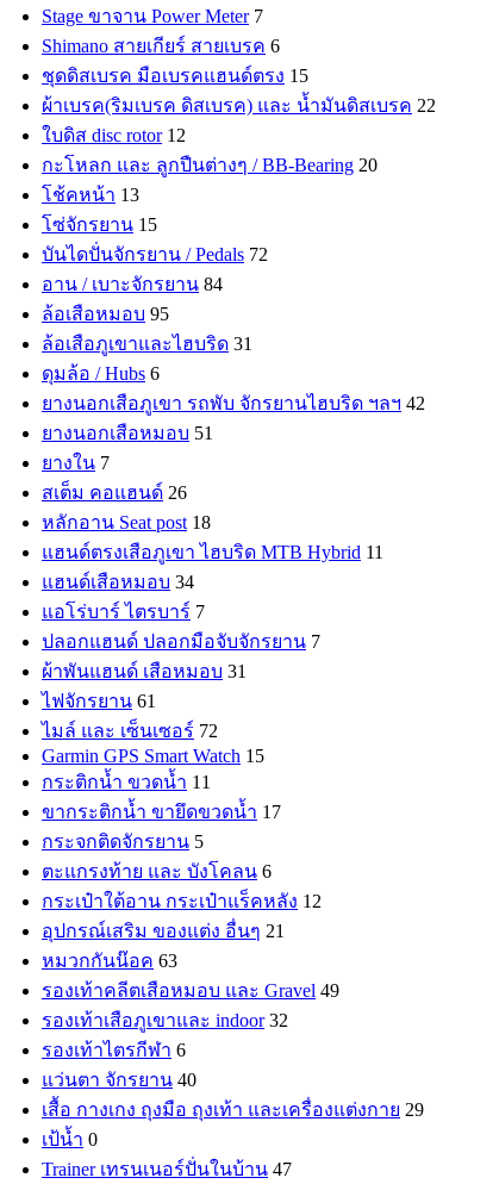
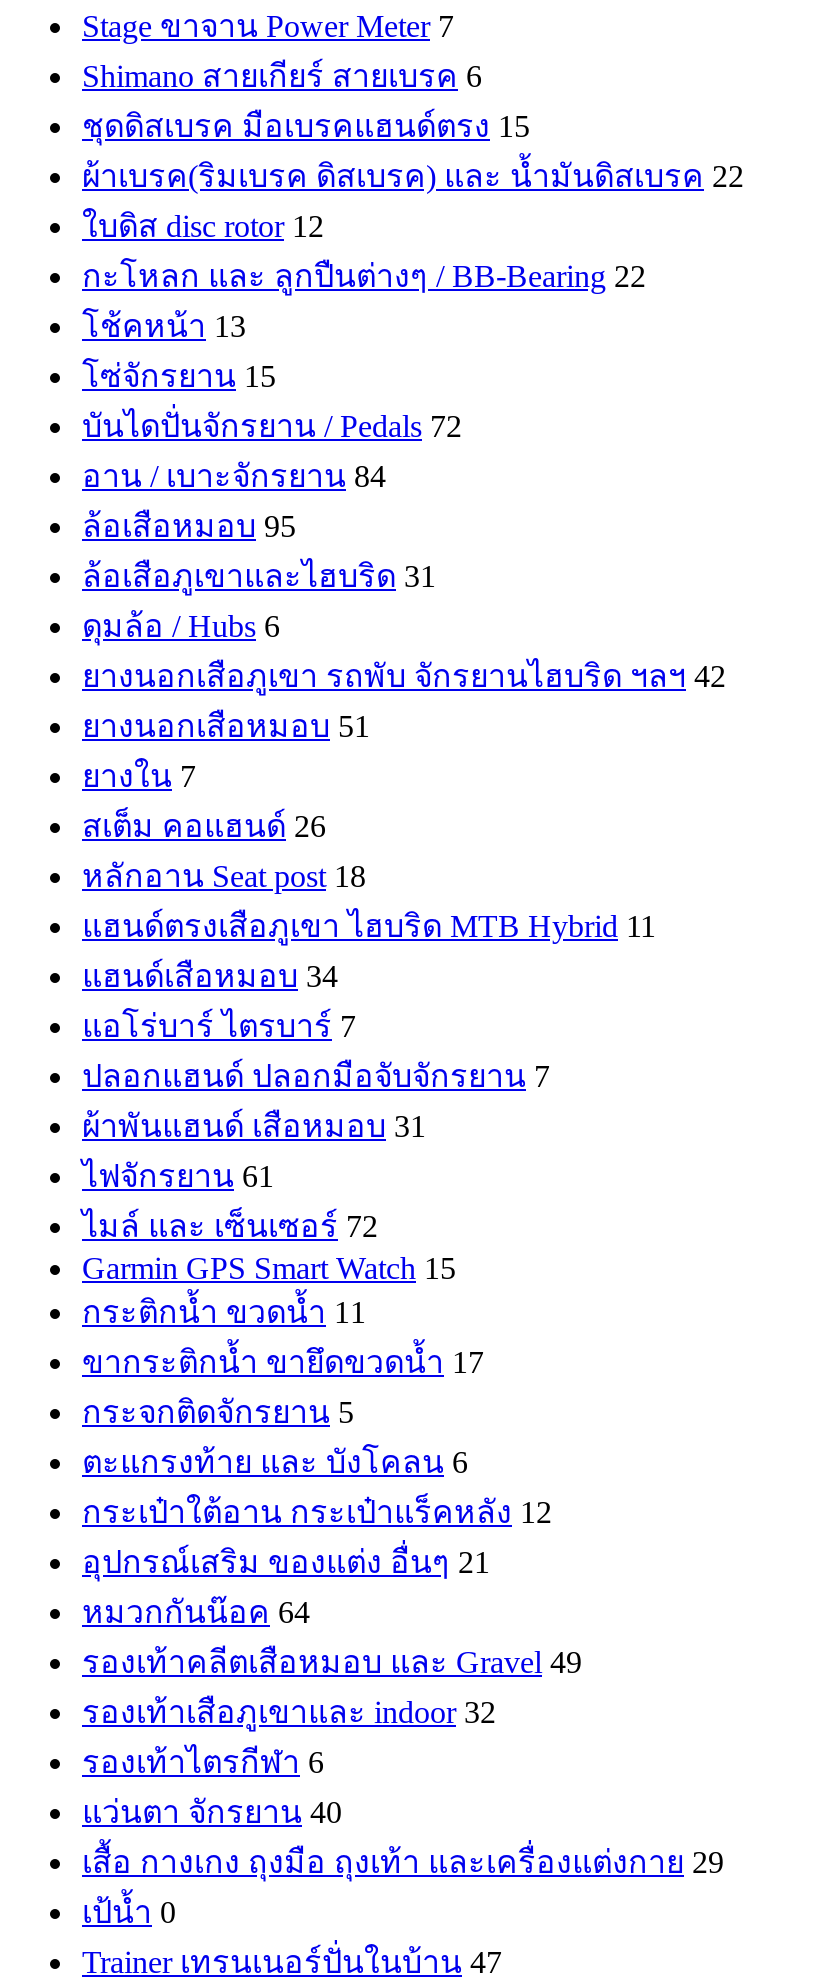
[42,155,378,175] กะโหลก และ ลูกปืนต่างๆ / BB-Bearing 20 -> [82,259,646,293] กะโหลก และ ลูกปืนต่างๆ / BB-Bearing 22
[42,951,177,971] หมวกกันน๊อค 63 -> [82,1595,310,1629] หมวกกันน๊อค 64

